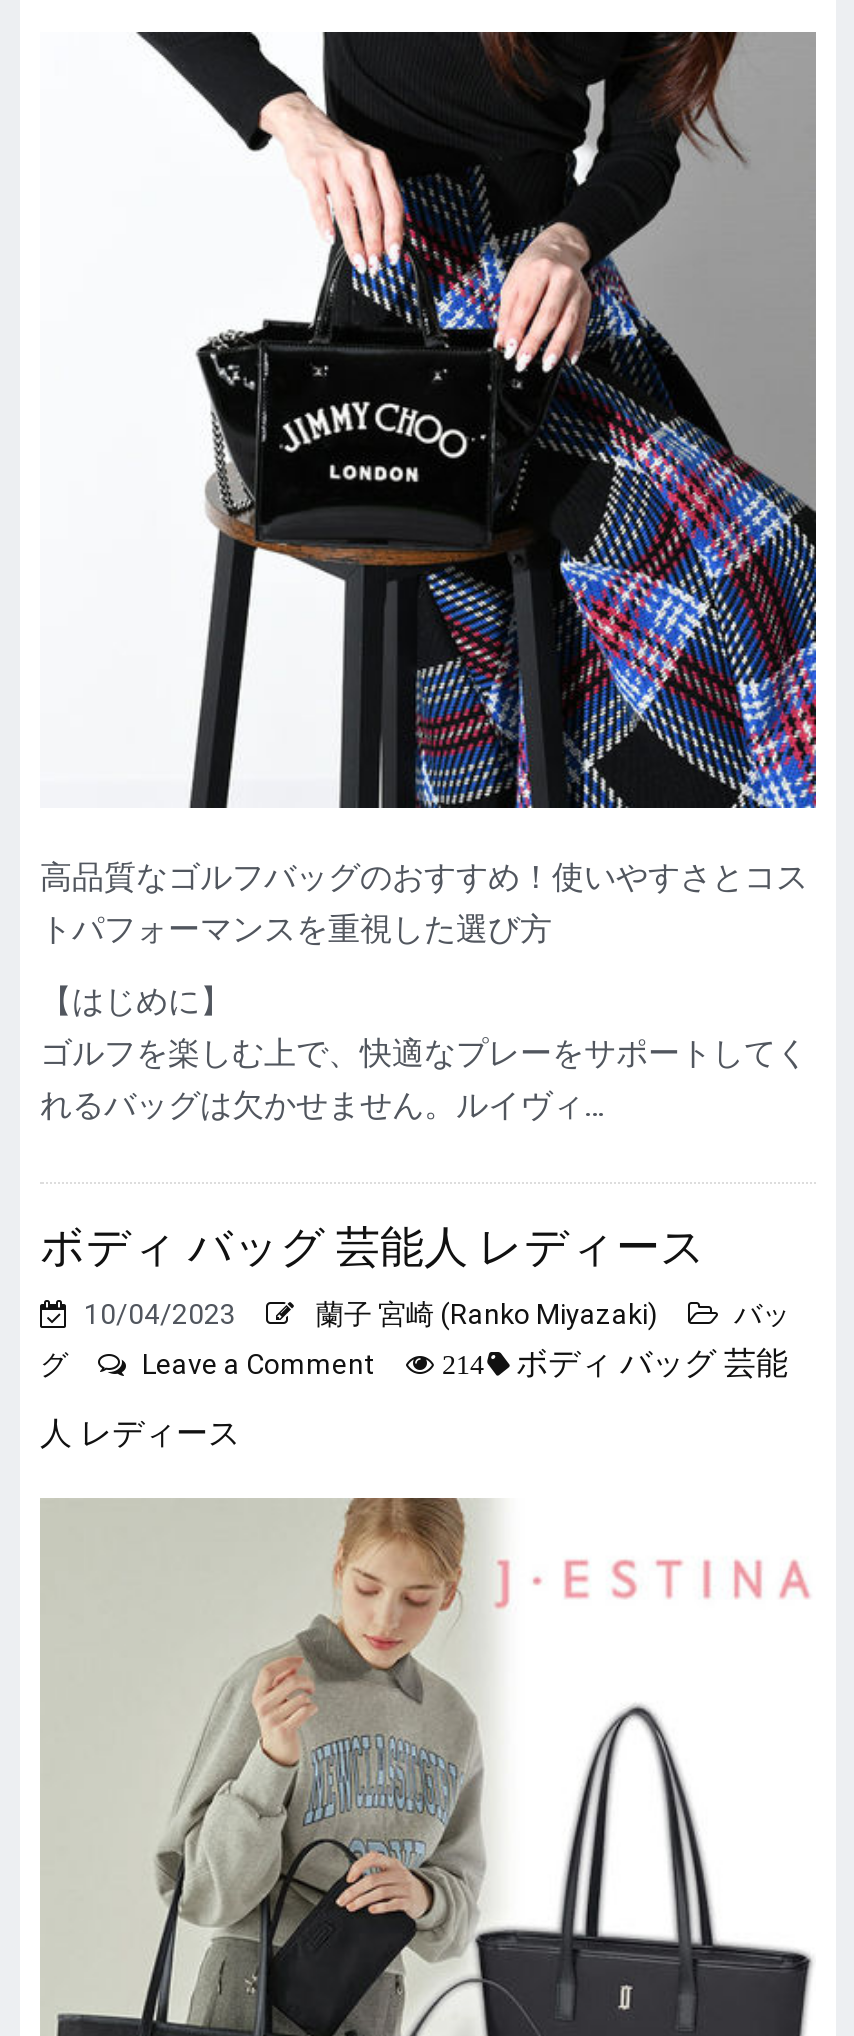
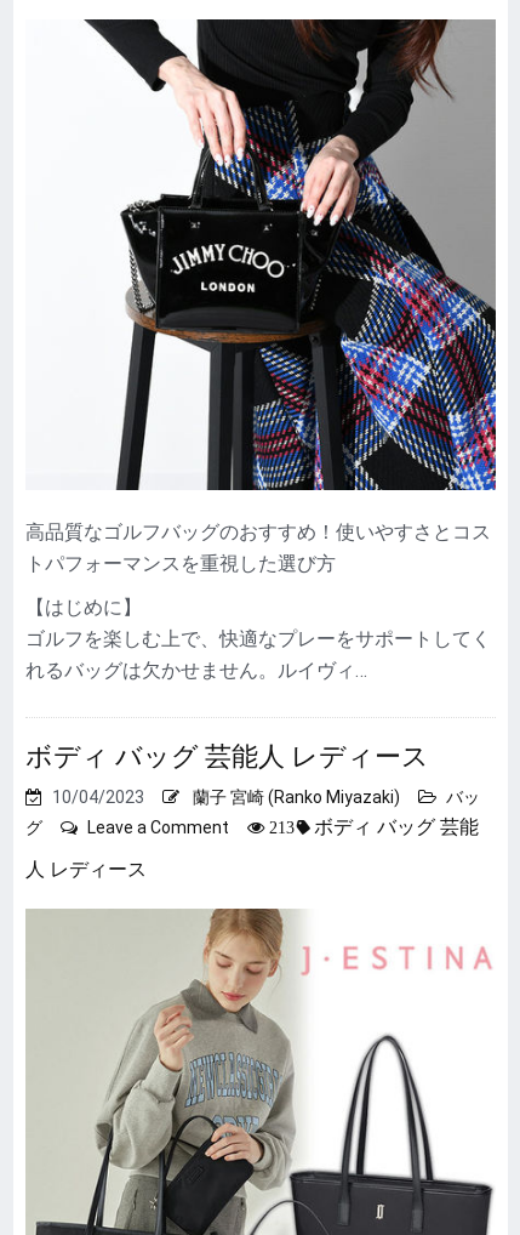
[434,1350,484,1378] 214 -> [264,819,295,836] 213

